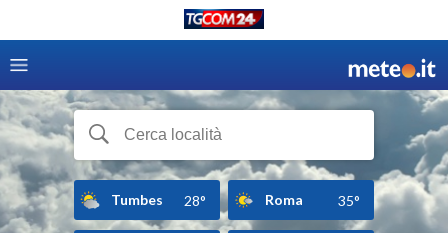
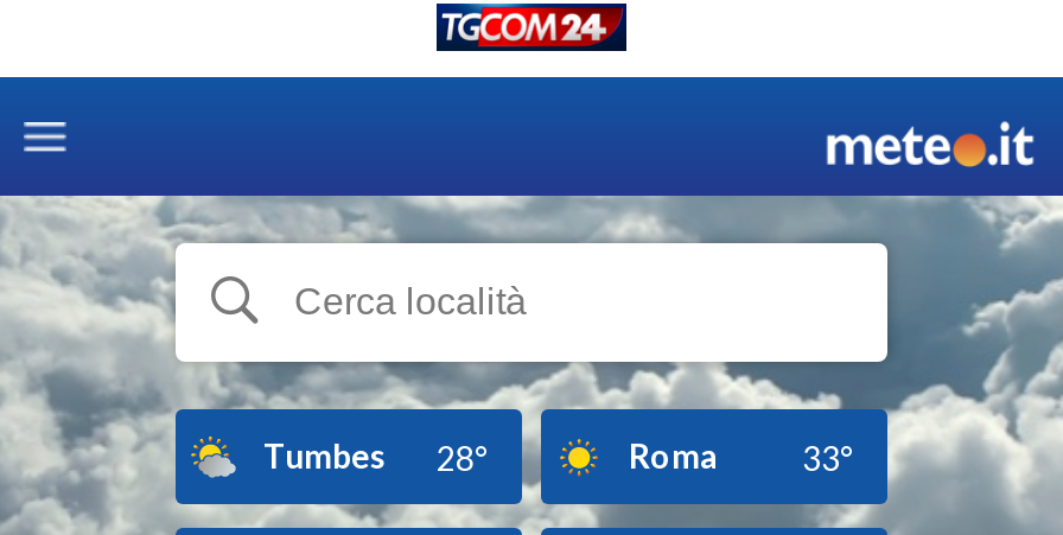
[338,191,360,208] 35° -> [802,437,854,477] 33°

